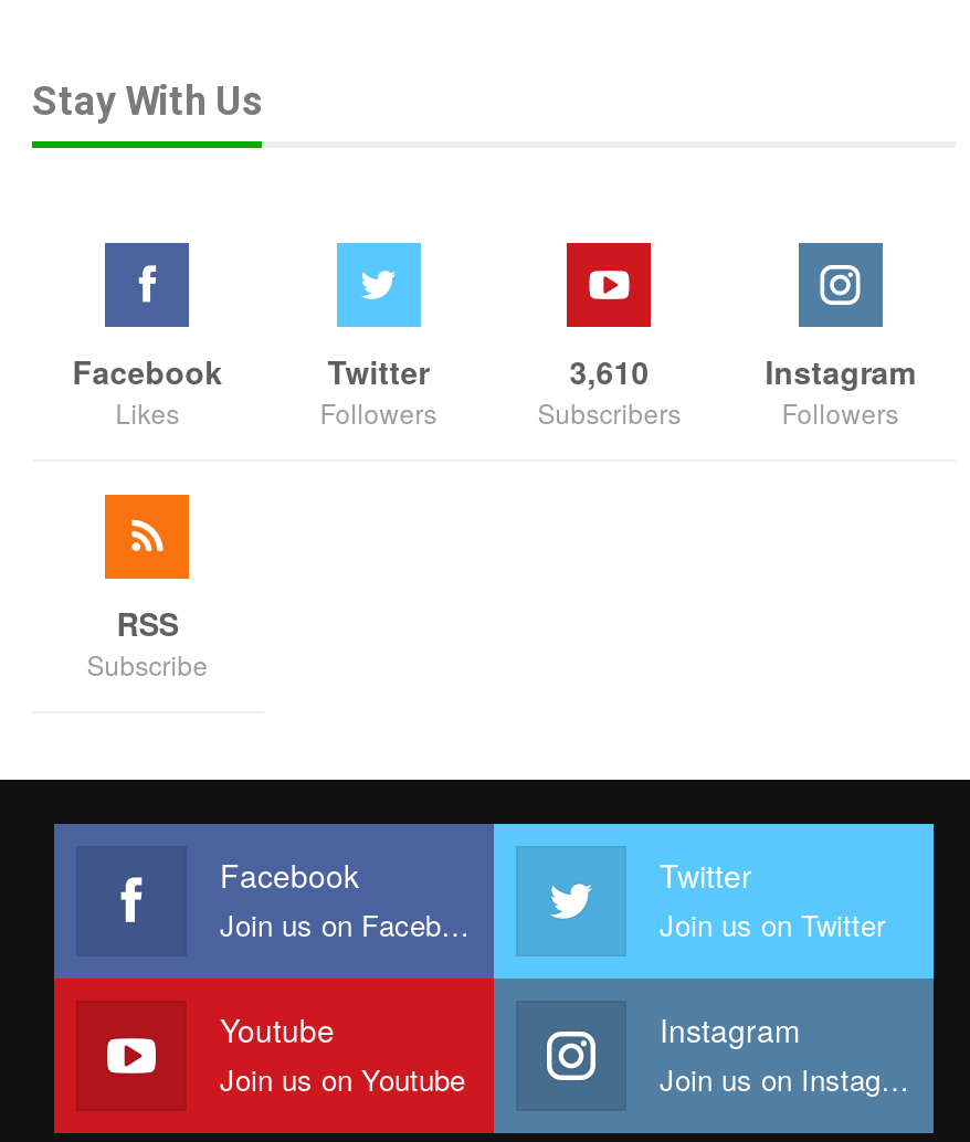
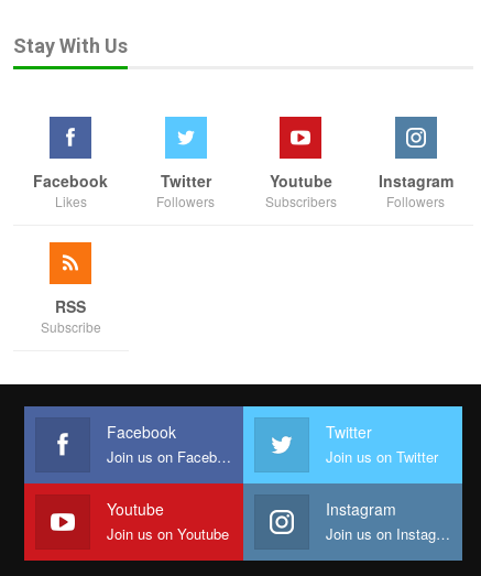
[569,349,649,393] 3,610 -> [269,169,332,192] Youtube

